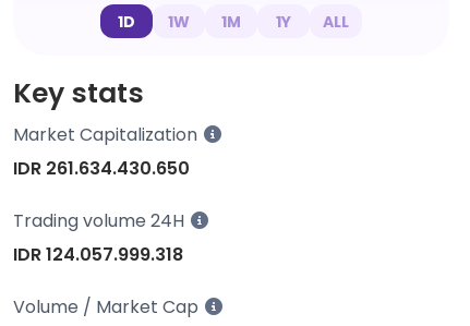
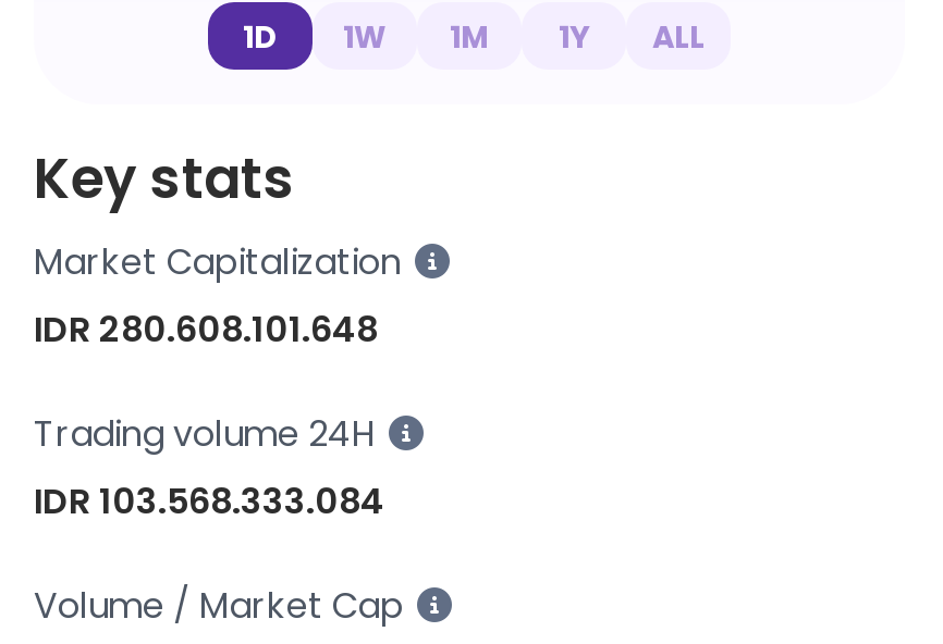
[13,156,190,181] IDR 261.634.430.650 -> [34,305,378,355] IDR 280.608.101.648
[13,242,183,267] IDR 124.057.999.318 -> [34,476,384,527] IDR 103.568.333.084

